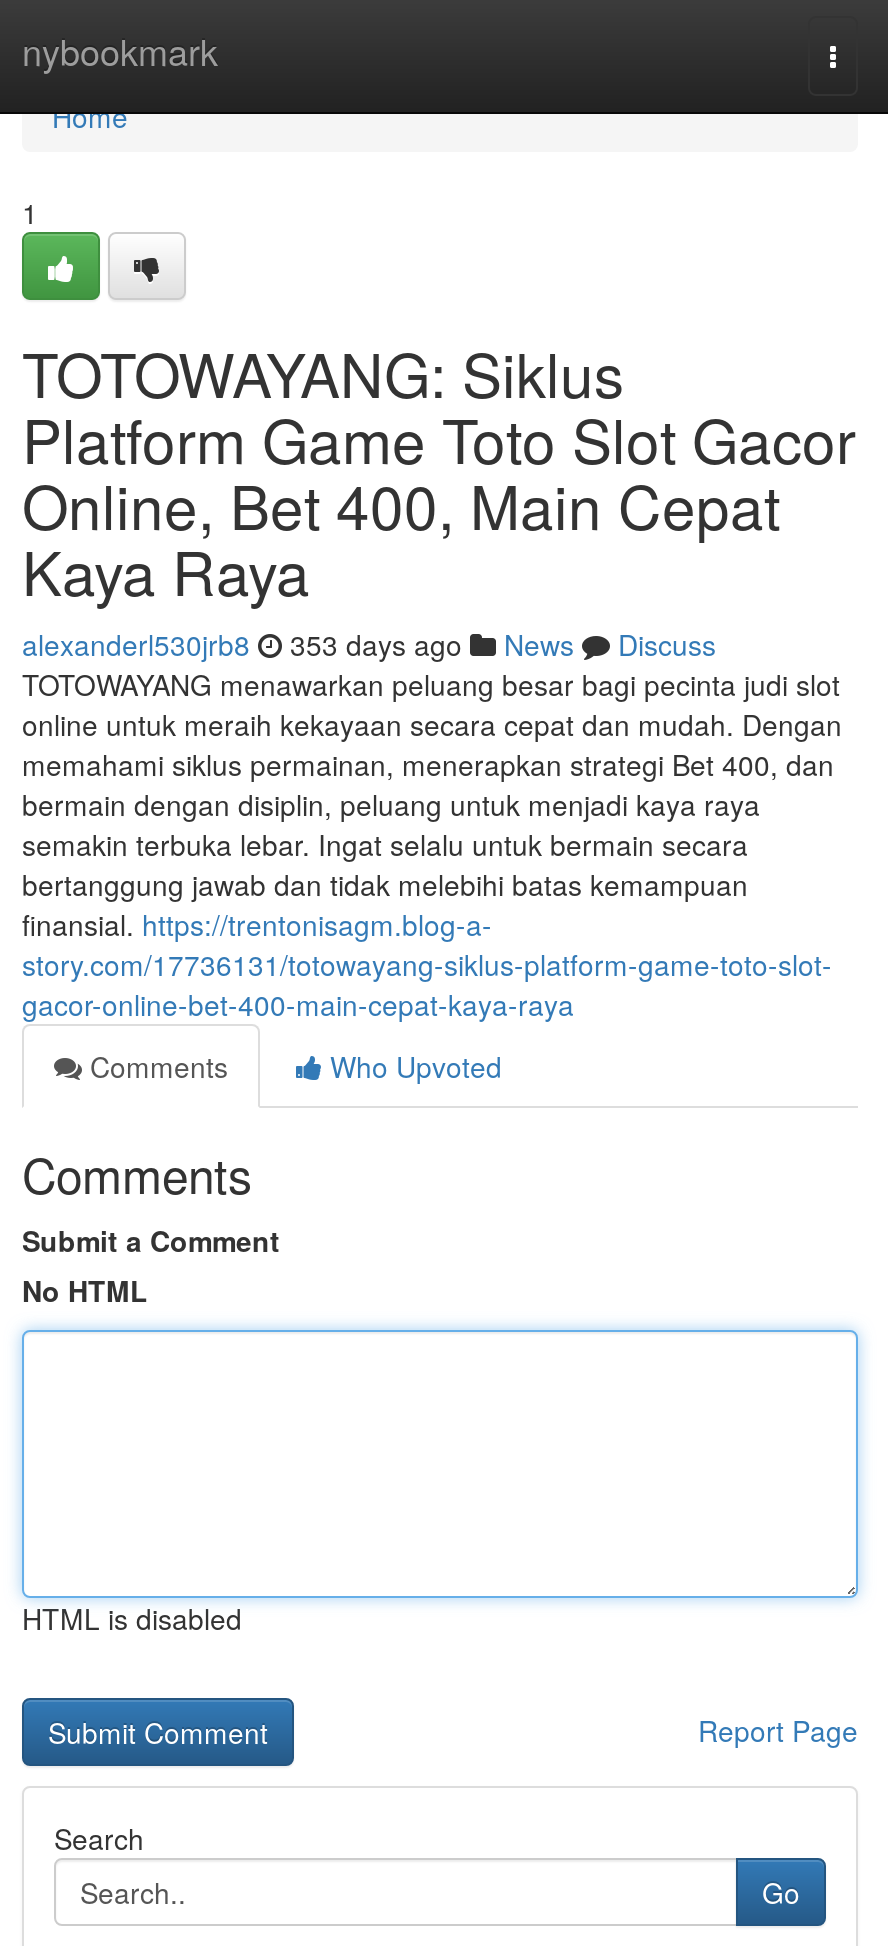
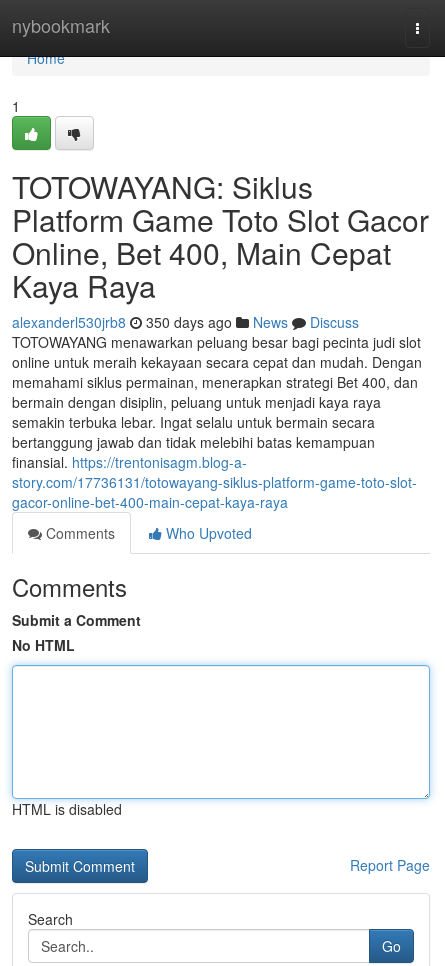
[22,624,716,664] alexanderl530jrb8 353 days ago News Discuss -> [12,312,359,332] alexanderl530jrb8 350 days ago News Discuss

